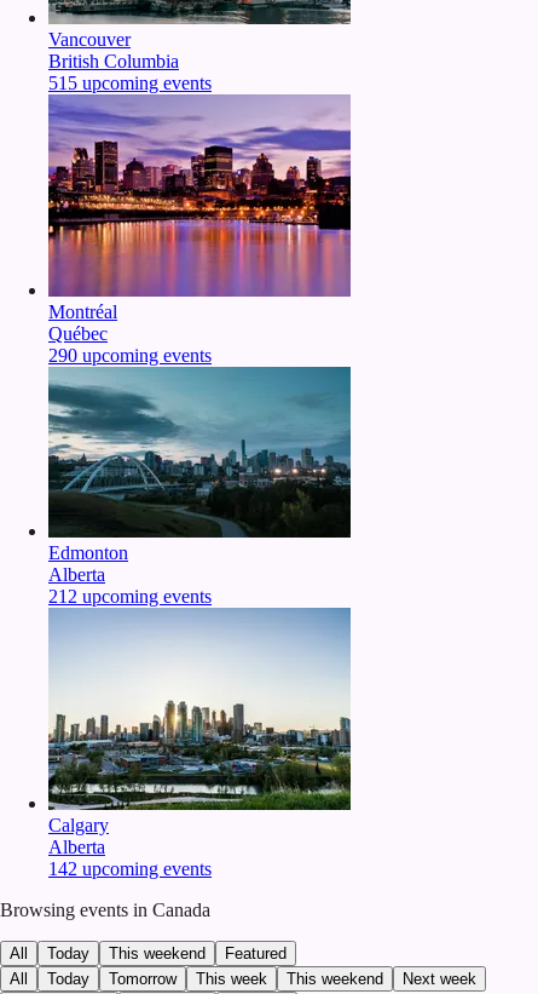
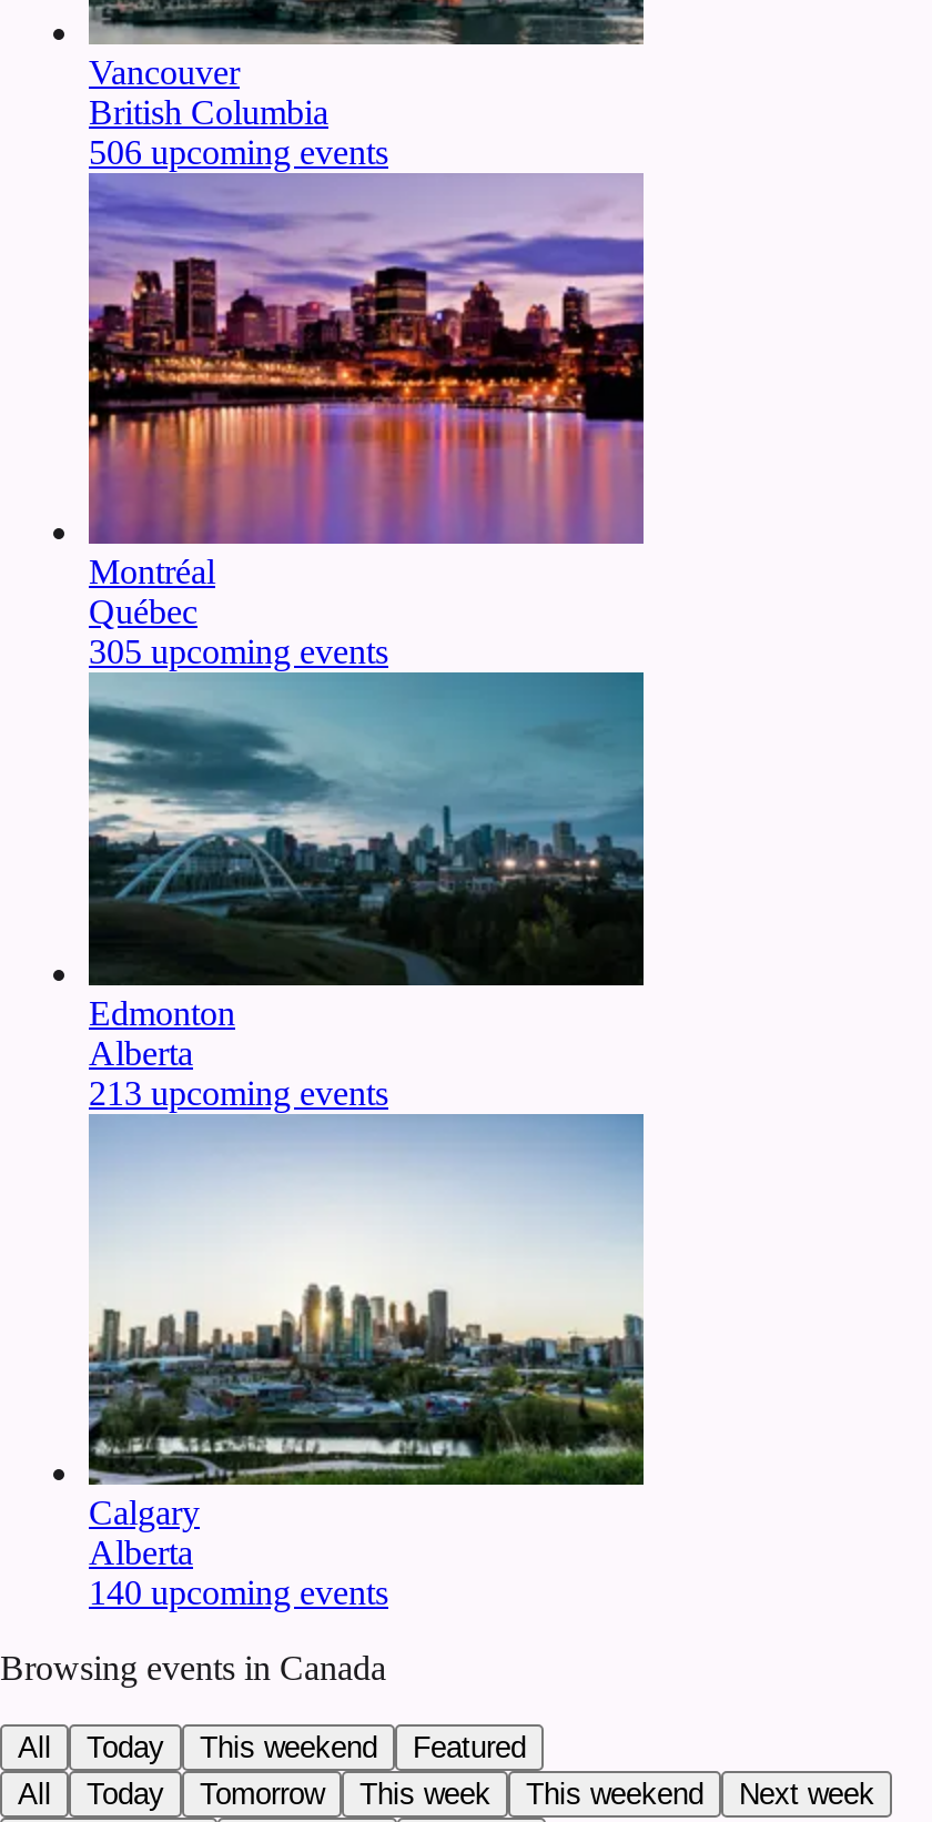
[48,73,212,93] 515 upcoming events -> [89,134,388,171] 506 upcoming events
[48,345,212,366] 290 upcoming events -> [89,633,388,671] 305 upcoming events
[48,586,212,607] 212 upcoming events -> [89,1075,388,1112] 213 upcoming events
[48,859,212,879] 142 upcoming events -> [89,1574,388,1612] 140 upcoming events

